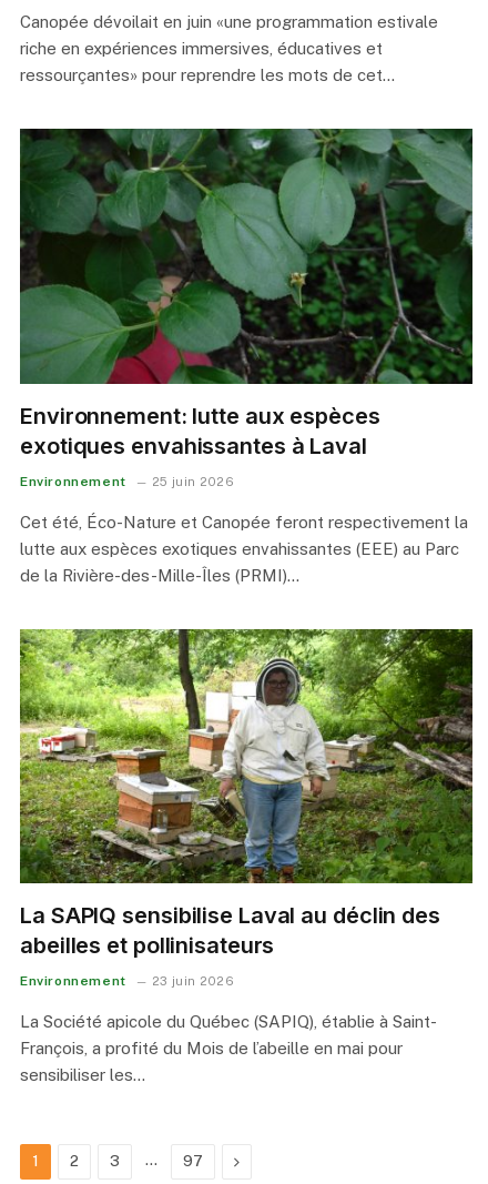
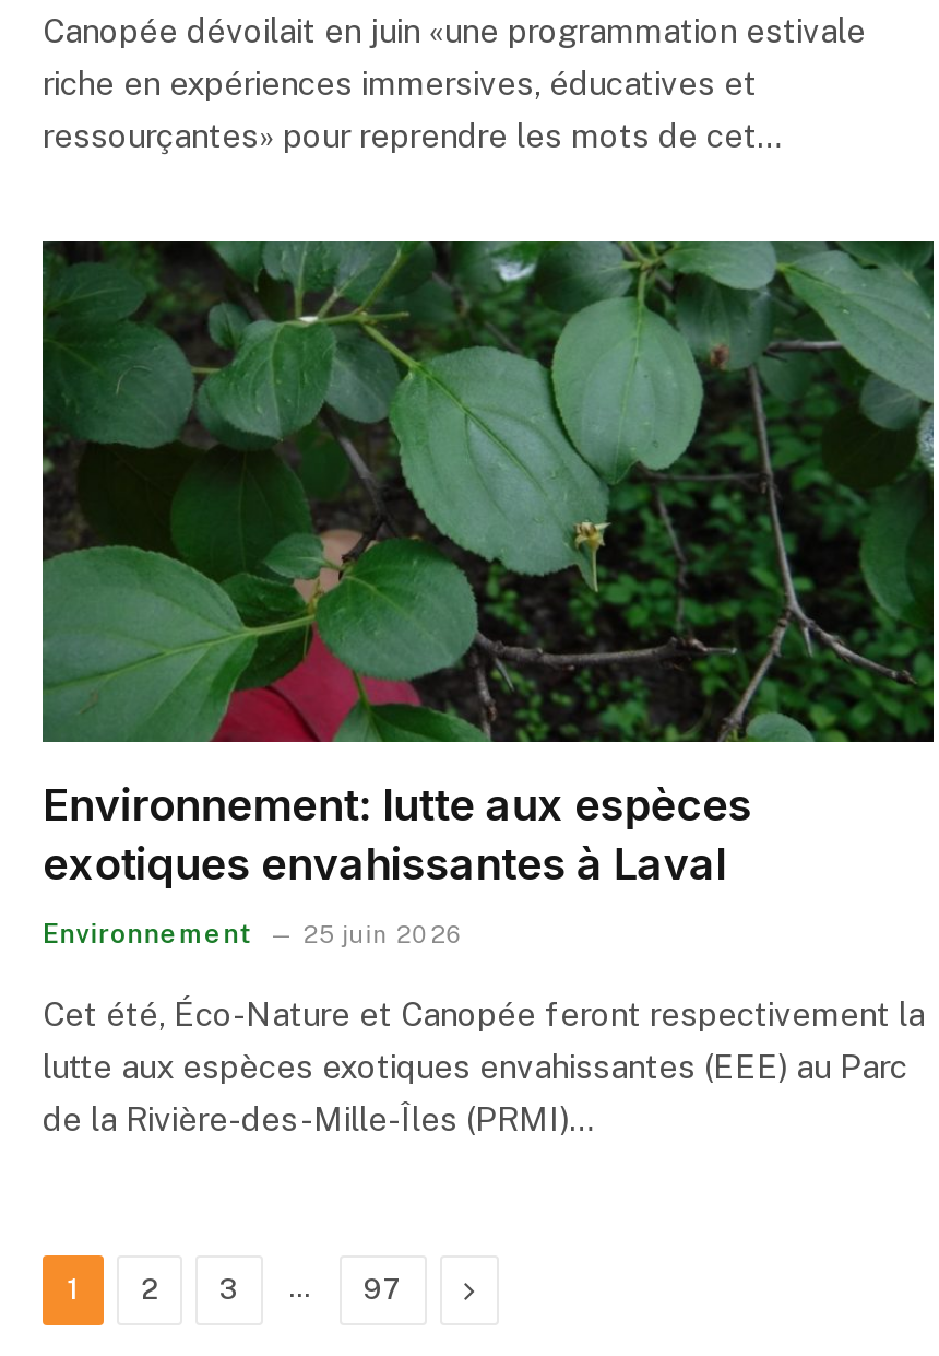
[19,628,474,1084] [image] | La SAPIQ sensibilise Laval au déclin des | abeilles et pollinisateurs | Environnement | 23 juin 2026 | La Société apicole du Québec (SAPIQ), établie à Saint- | François, a profité du Mois de l’abeille en mai pour | sensibiliser les… -> none

